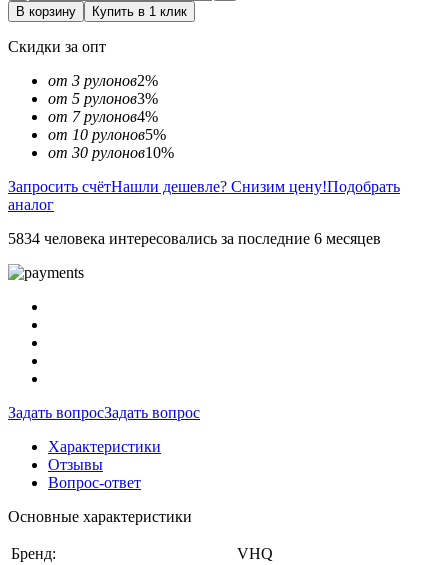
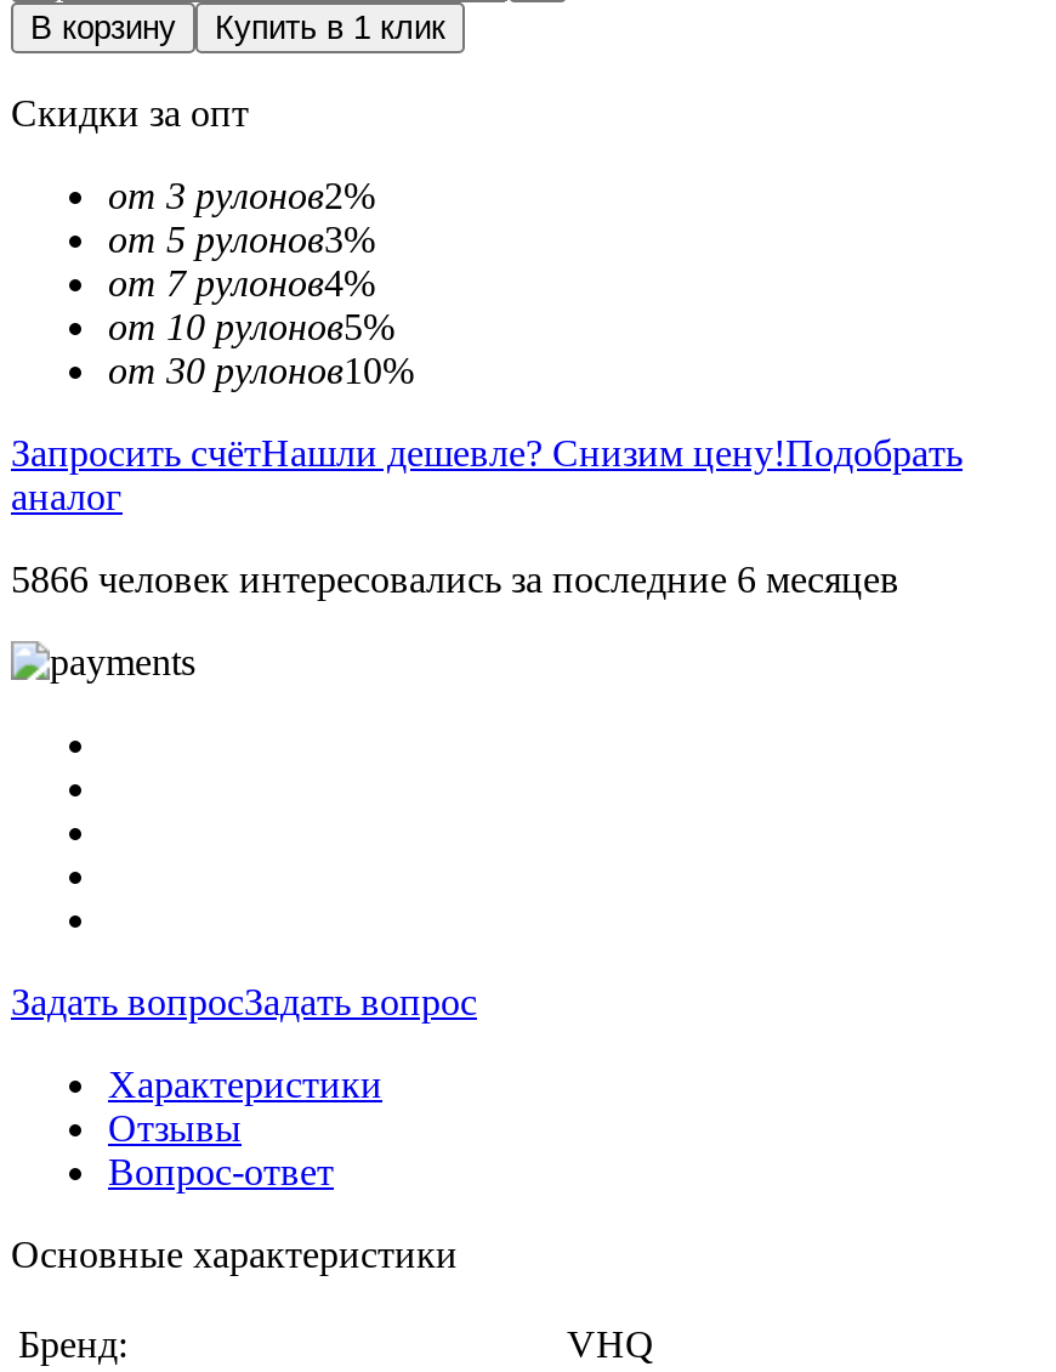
[8,230,381,247] 5834 человека интересовались за последние 6 месяцев -> [11,558,899,599] 5866 человек интересовались за последние 6 месяцев

